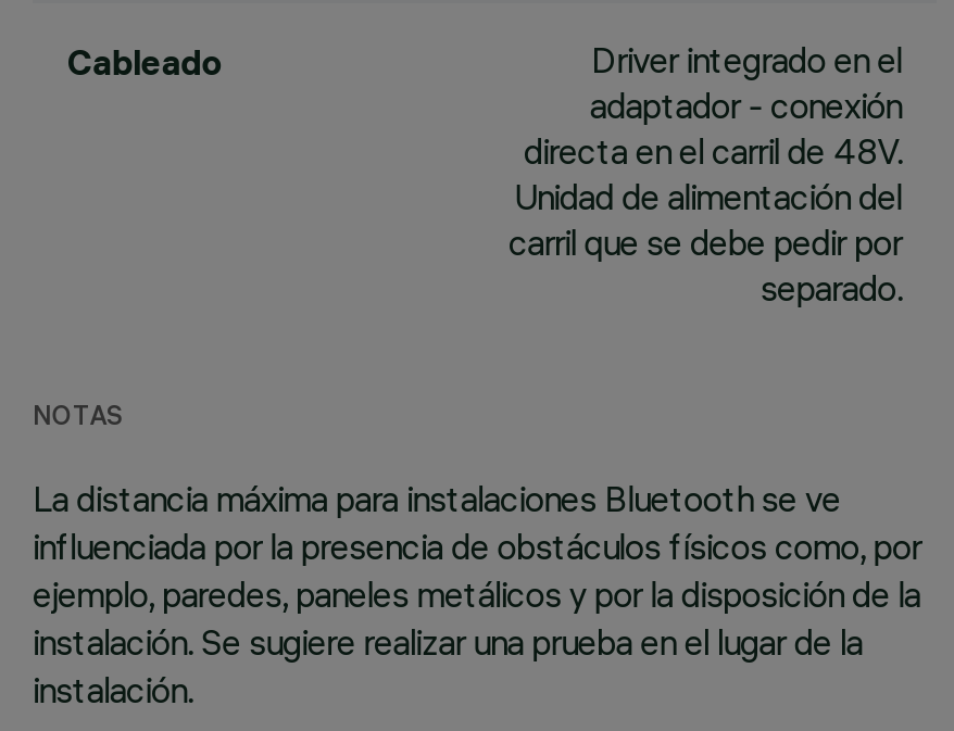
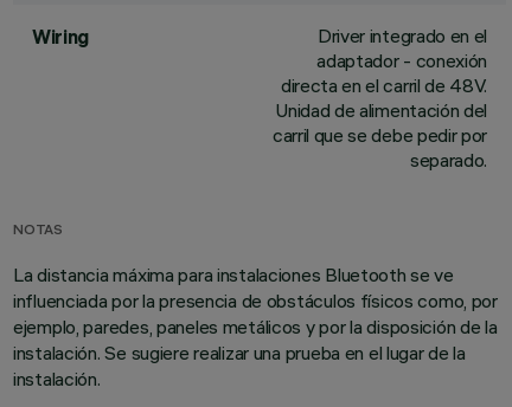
[67,40,223,84] Cableado -> [32,25,89,49] Wiring

